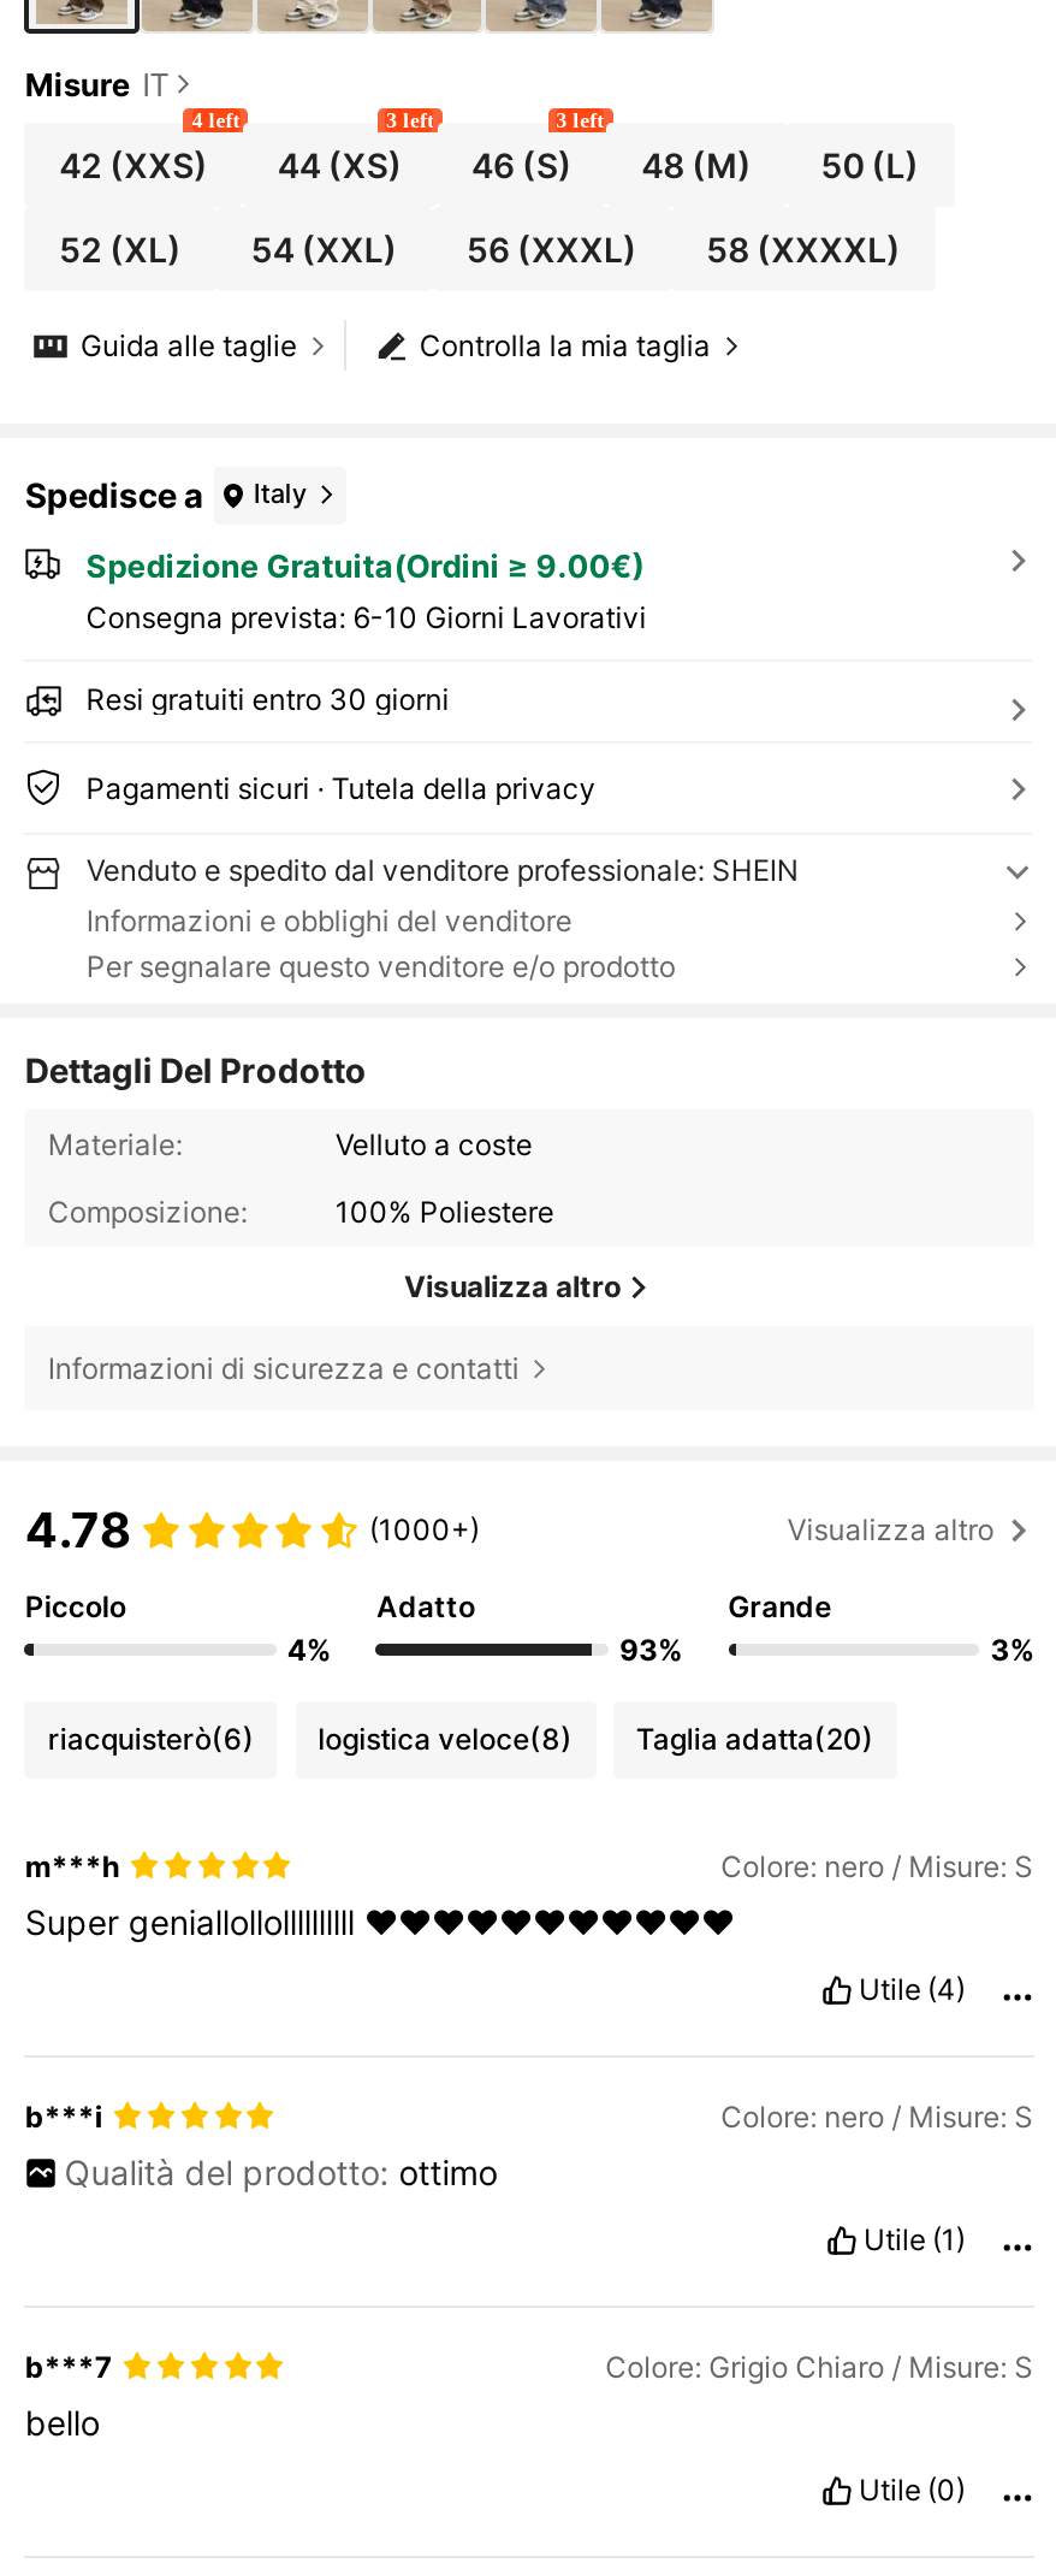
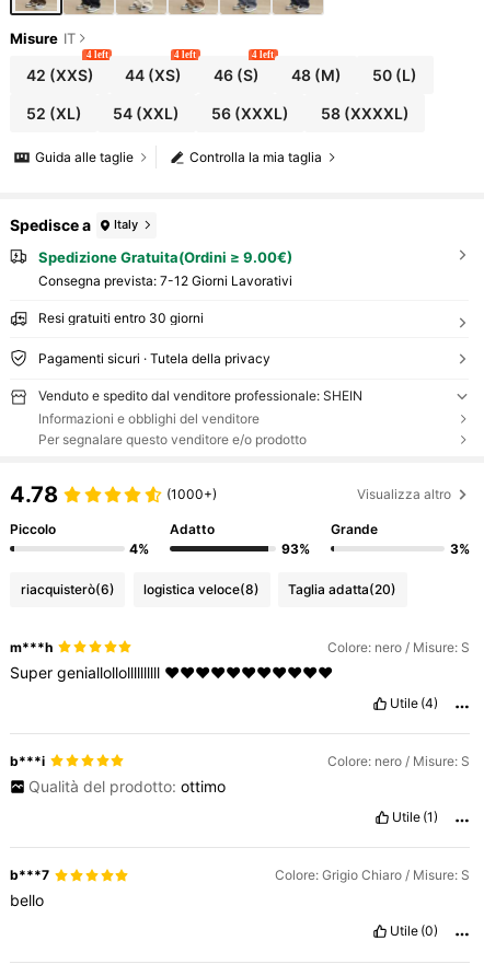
[386,109,434,133] 3 left -> [175,50,196,61] 4 left
[556,109,604,133] 3 left -> [252,50,274,61] 4 left
[86,600,646,637] Consegna prevista: 6-10 Giorni Lavorativi -> [38,273,292,289] Consegna prevista: 7-12 Giorni Lavorativi
[25,1049,621,1385] Dettagli Del Prodotto | Materiale: | Velluto a coste | Composizione: | 100% Poliestere | Visualizza altro | Informazioni di sicurezza e contatti -> none

